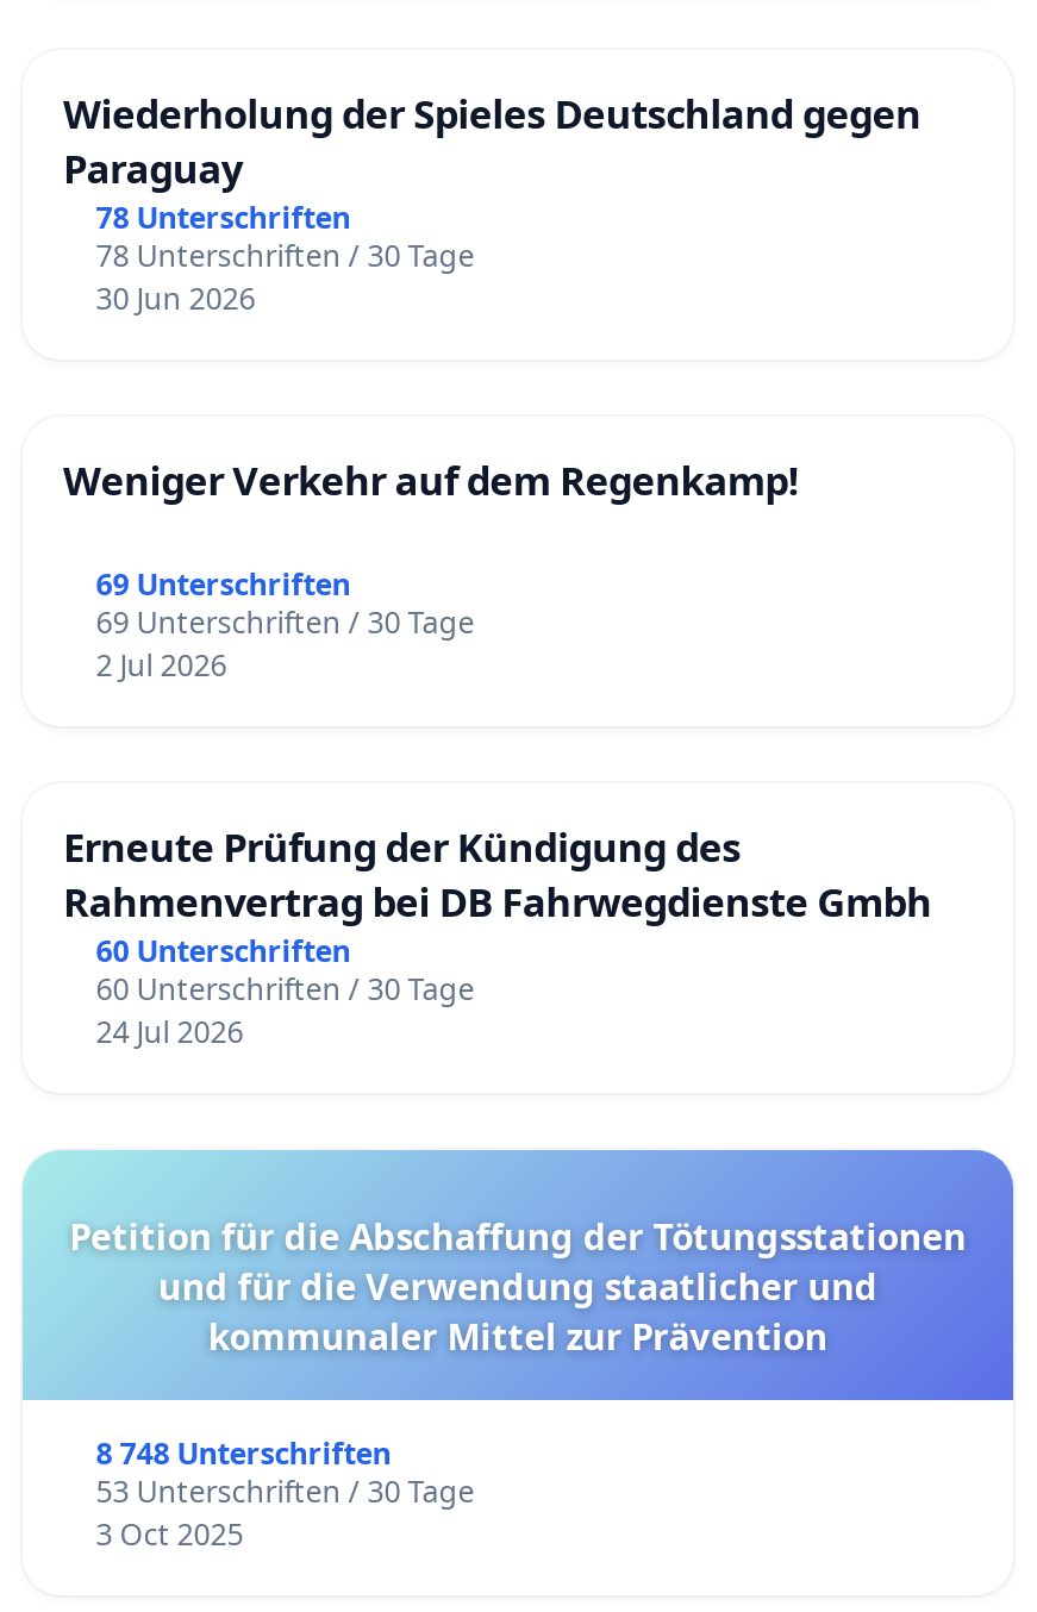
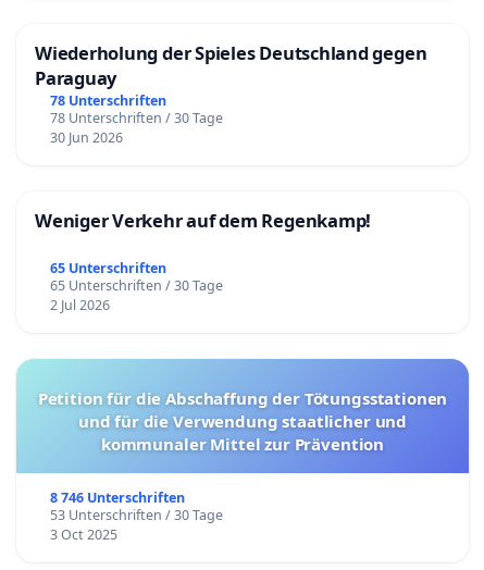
[96,565,351,605] 69 Unterschriften -> [50,259,166,277] 65 Unterschriften
[96,603,475,643] 69 Unterschriften / 30 Tage -> [50,276,223,295] 65 Unterschriften / 30 Tage
[63,819,932,1052] Erneute Prüfung der Kündigung des | Rahmenvertrag bei DB Fahrwegdienste Gmbh | 60 Unterschriften | 60 Unterschriften / 30 Tage | 24 Jul 2026 -> none
[96,1433,391,1474] 8 748 Unterschriften -> [50,489,185,507] 8 746 Unterschriften

